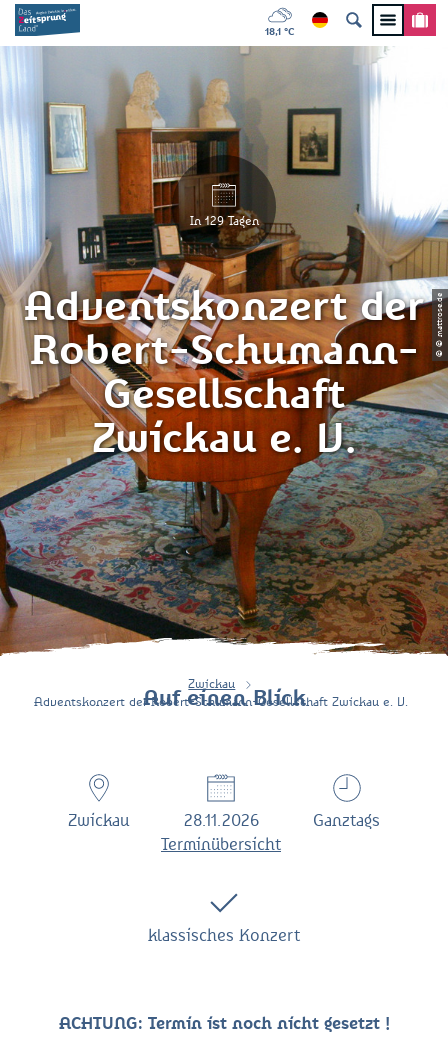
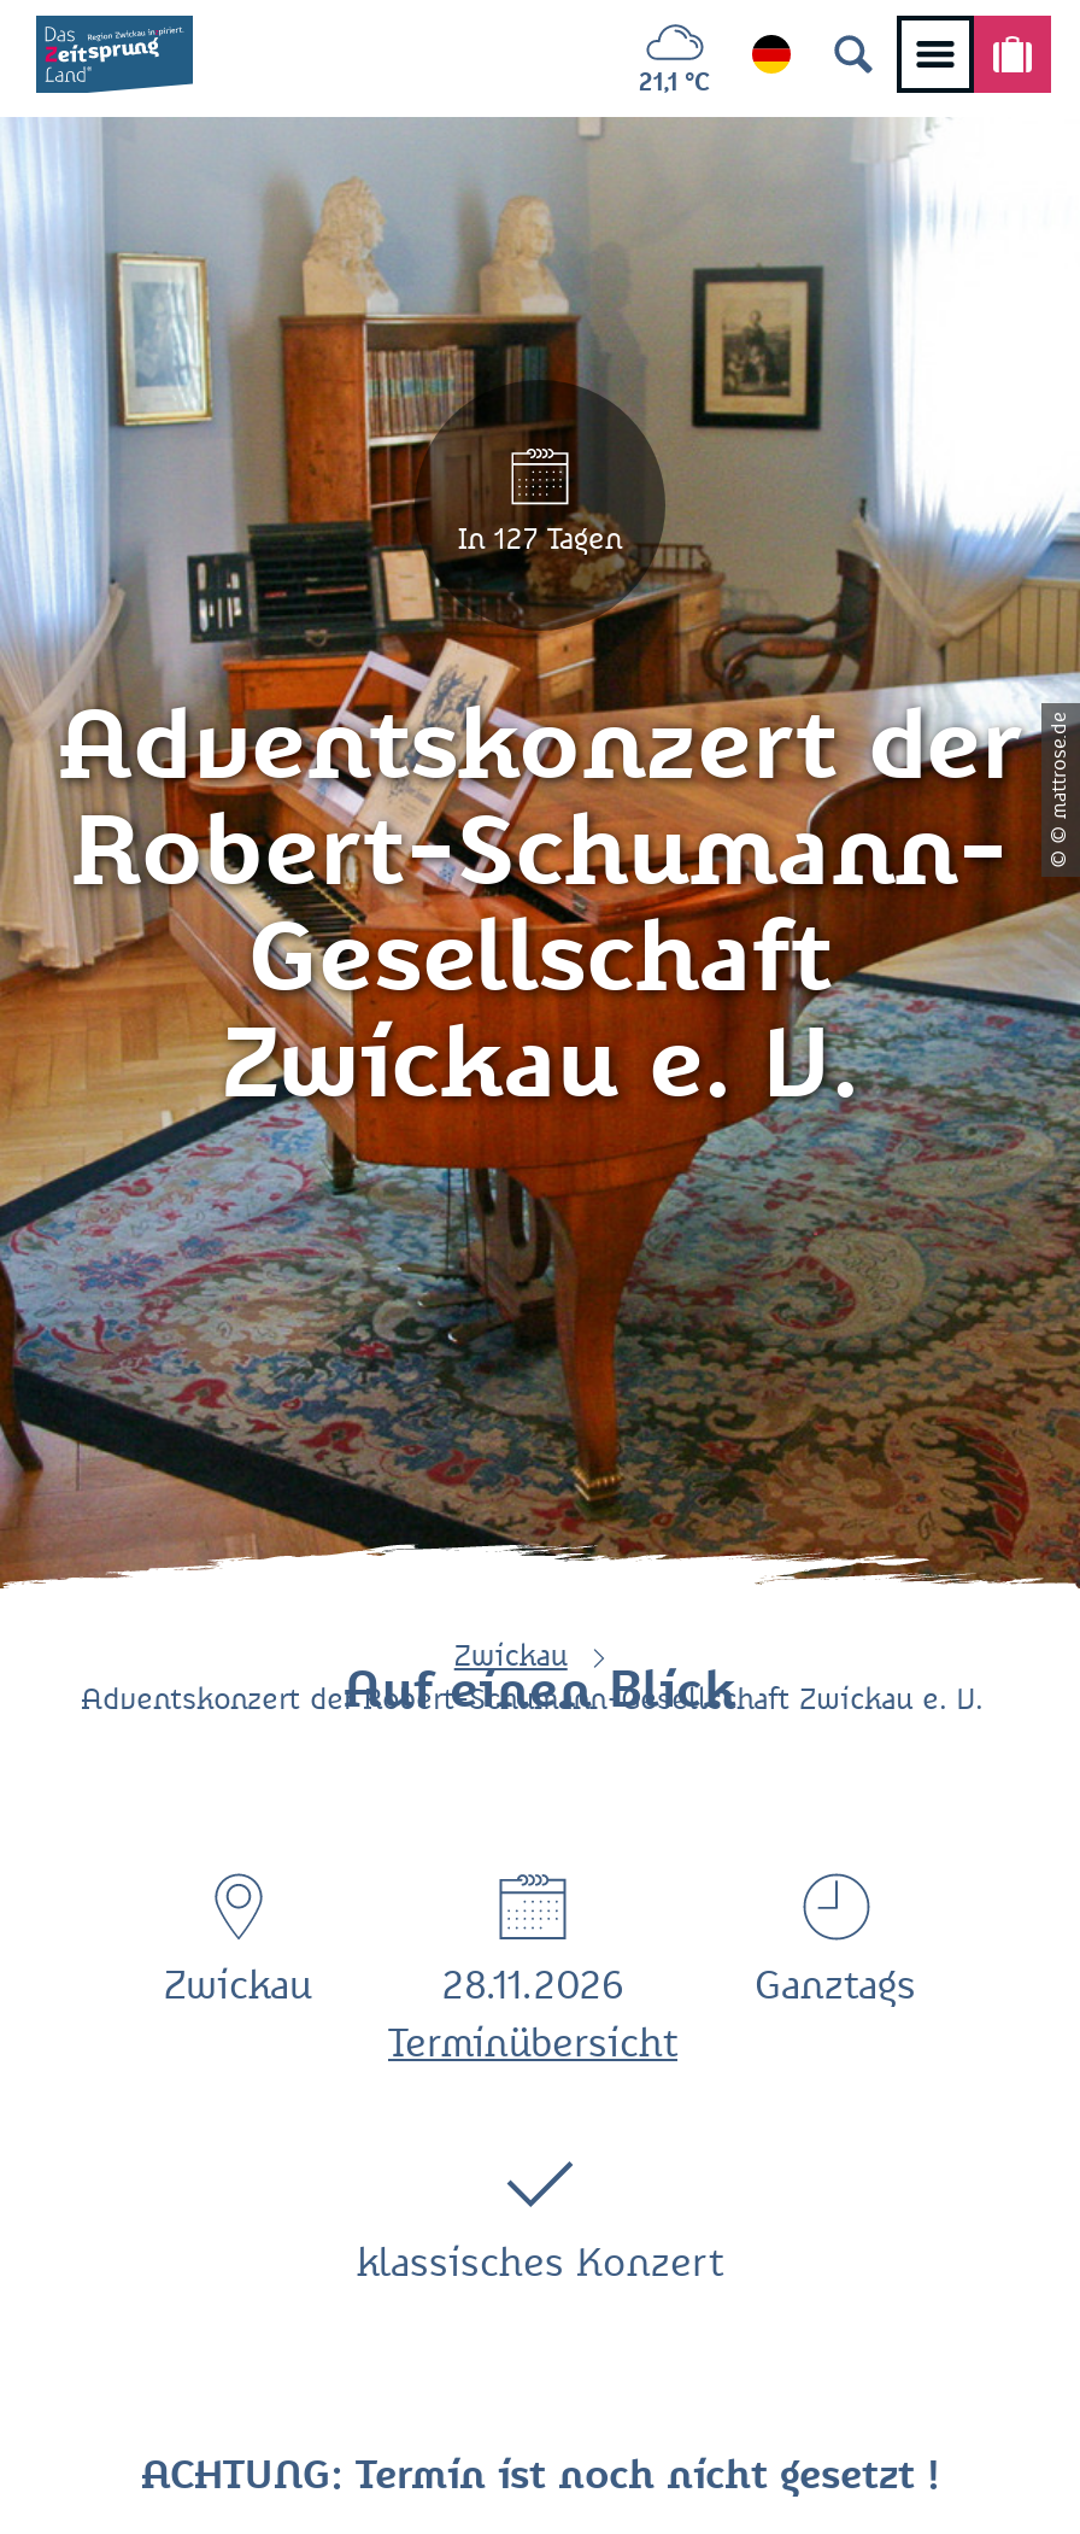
[265,27,294,37] 18,1 °C -> [639,71,709,95] 21,1 °C
[189,215,258,228] In 129 Tagen -> [458,525,622,556] In 127 Tagen

